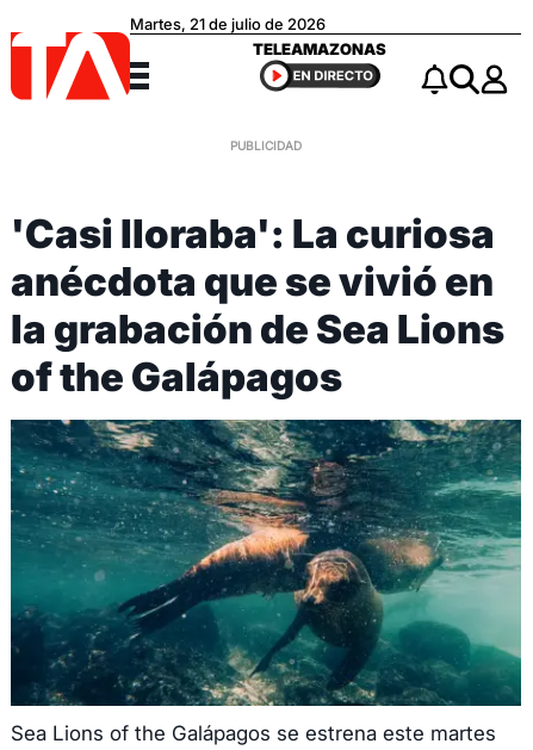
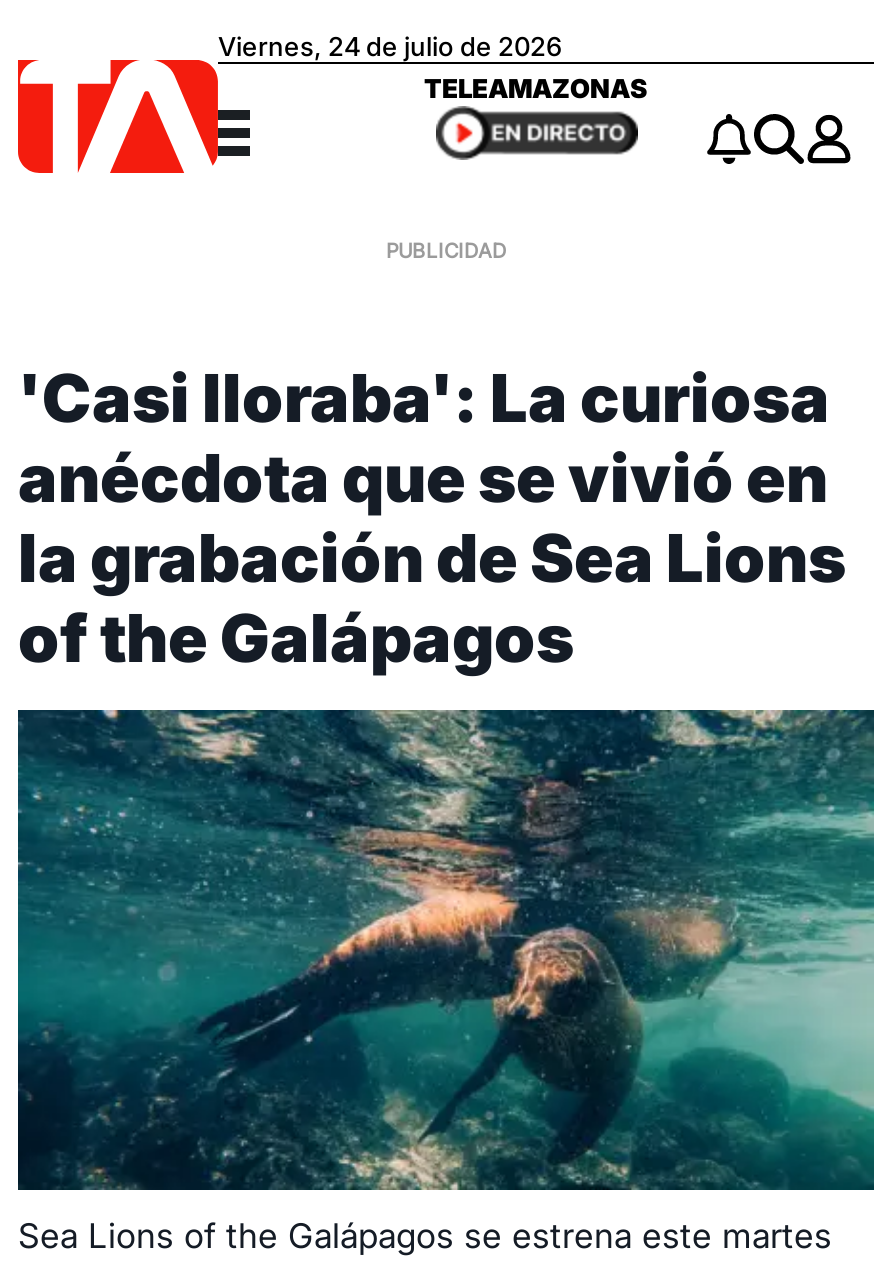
[130,15,326,34] Martes, 21 de julio de 2026 -> [218,31,562,63] Viernes, 24 de julio de 2026

